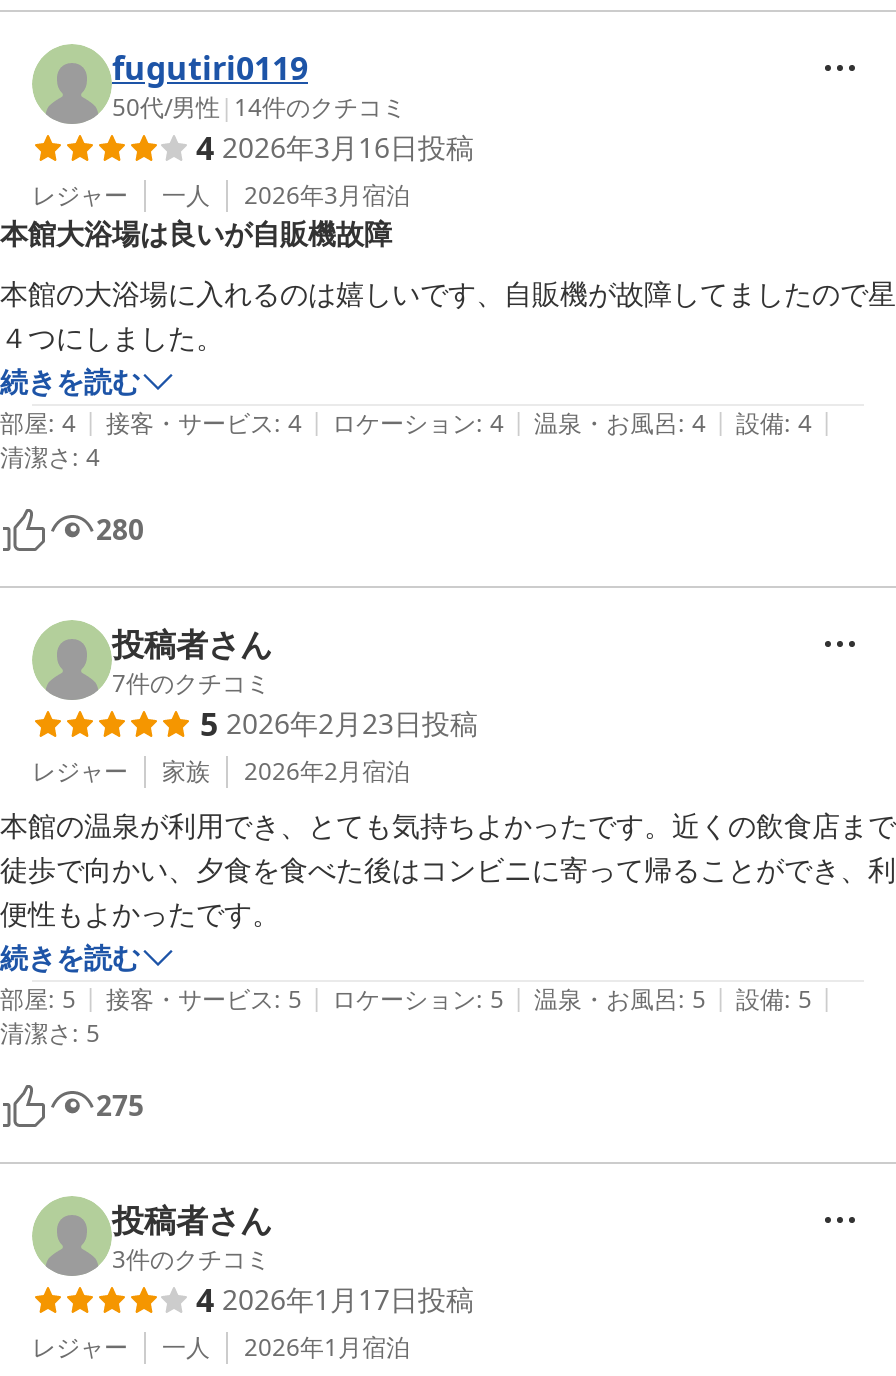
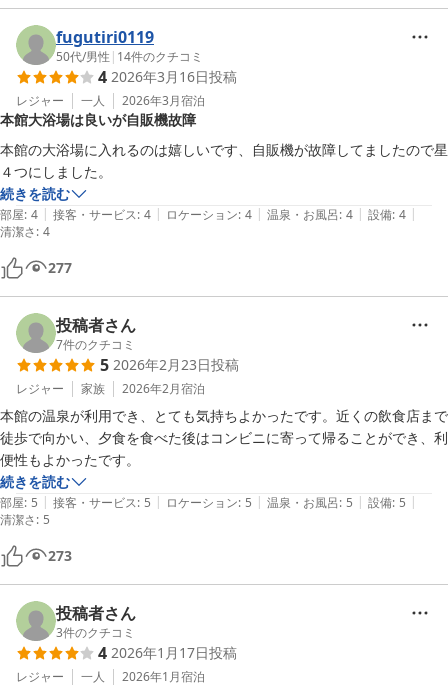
[96,510,144,548] 280 -> [48,258,72,277] 277
[96,1086,144,1124] 275 -> [48,546,72,565] 273

